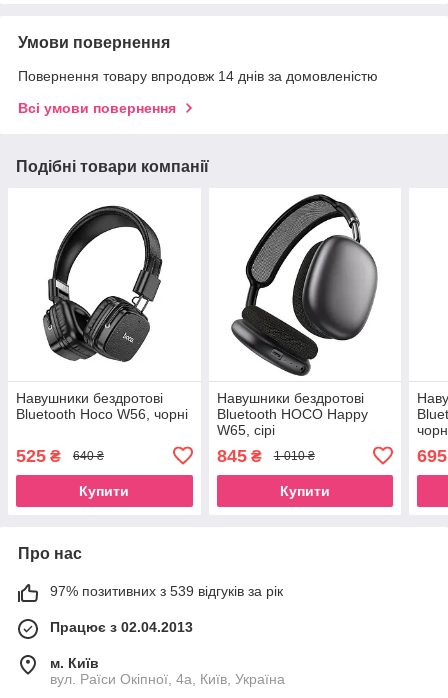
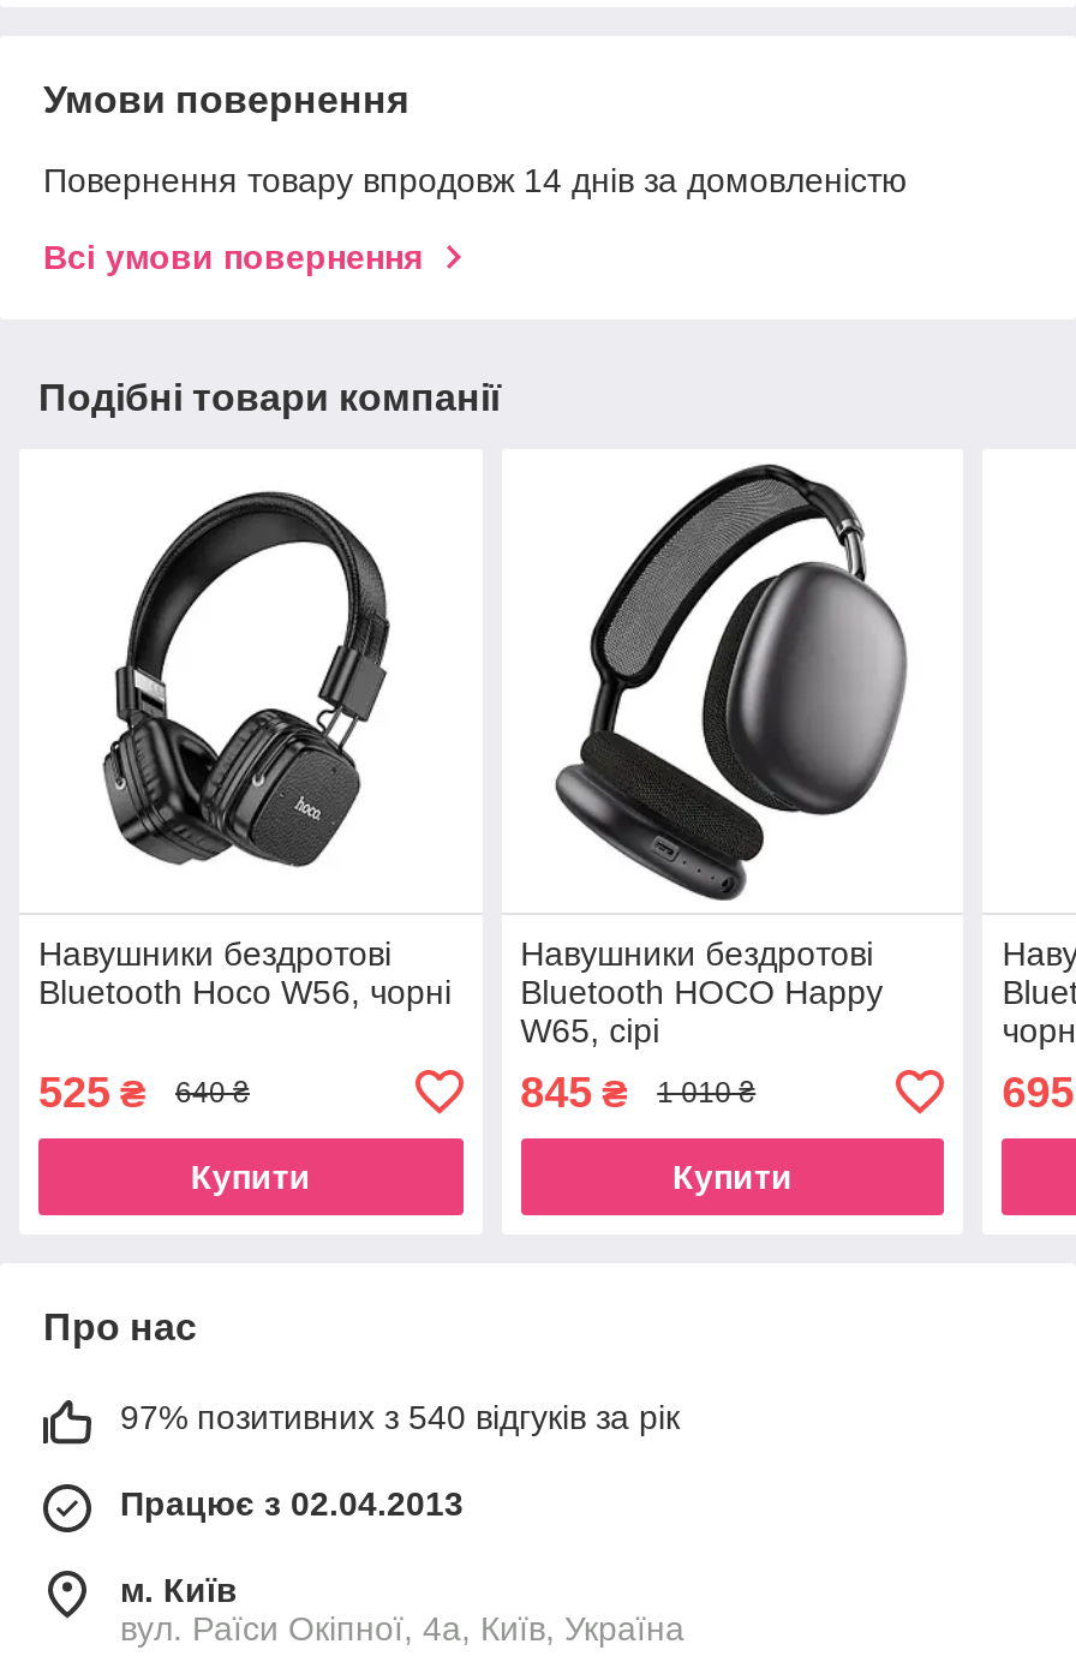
[50,583,283,599] 97% позитивних з 539 відгуків за рік -> [120,1397,680,1436] 97% позитивних з 540 відгуків за рік

